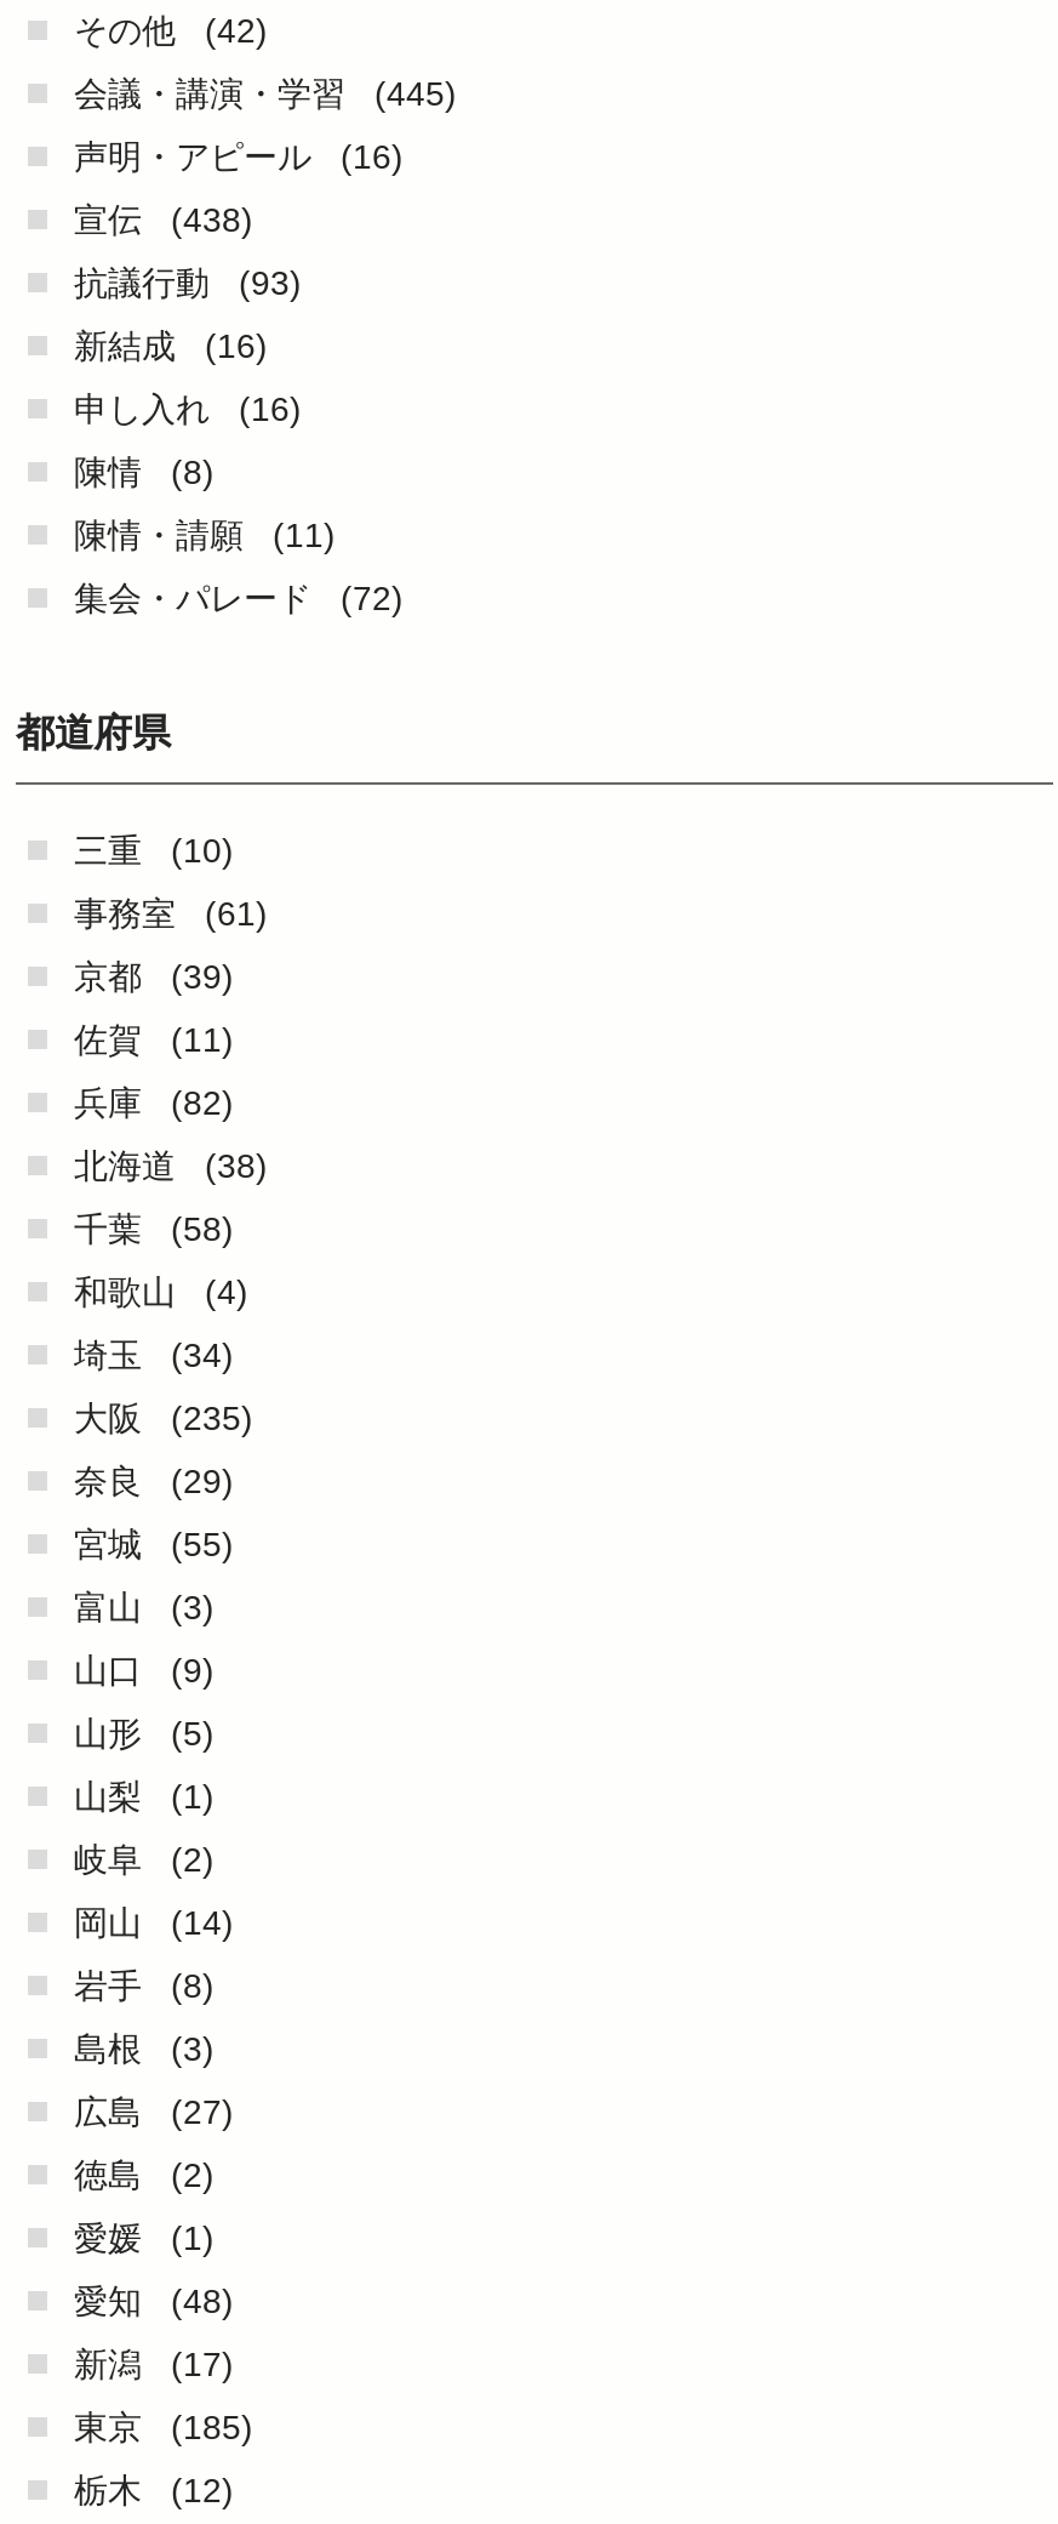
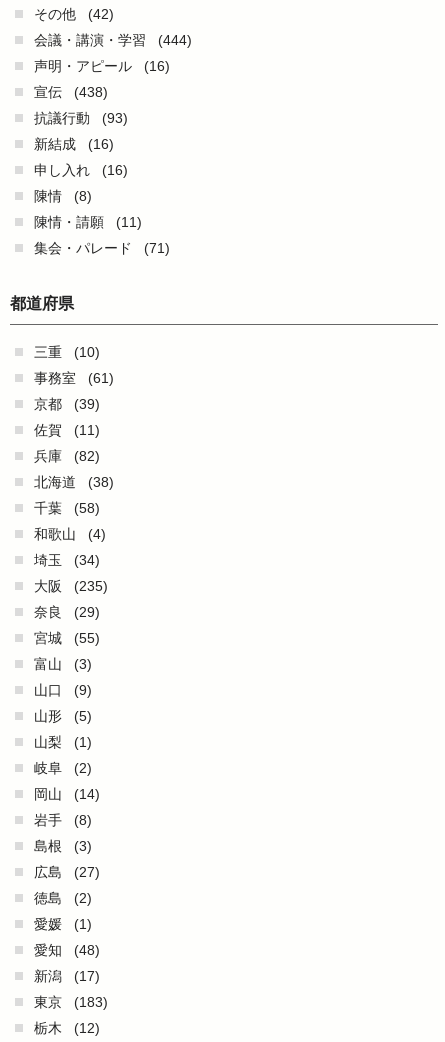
[74,74,457,113] 会議・講演・学習 (445) -> [34,32,192,48] 会議・講演・学習 (444)
[74,579,404,617] 集会・パレード (72) -> [34,240,170,256] 集会・パレード (71)
[74,2408,253,2446] 東京 (185) -> [34,994,108,1010] 東京 (183)

